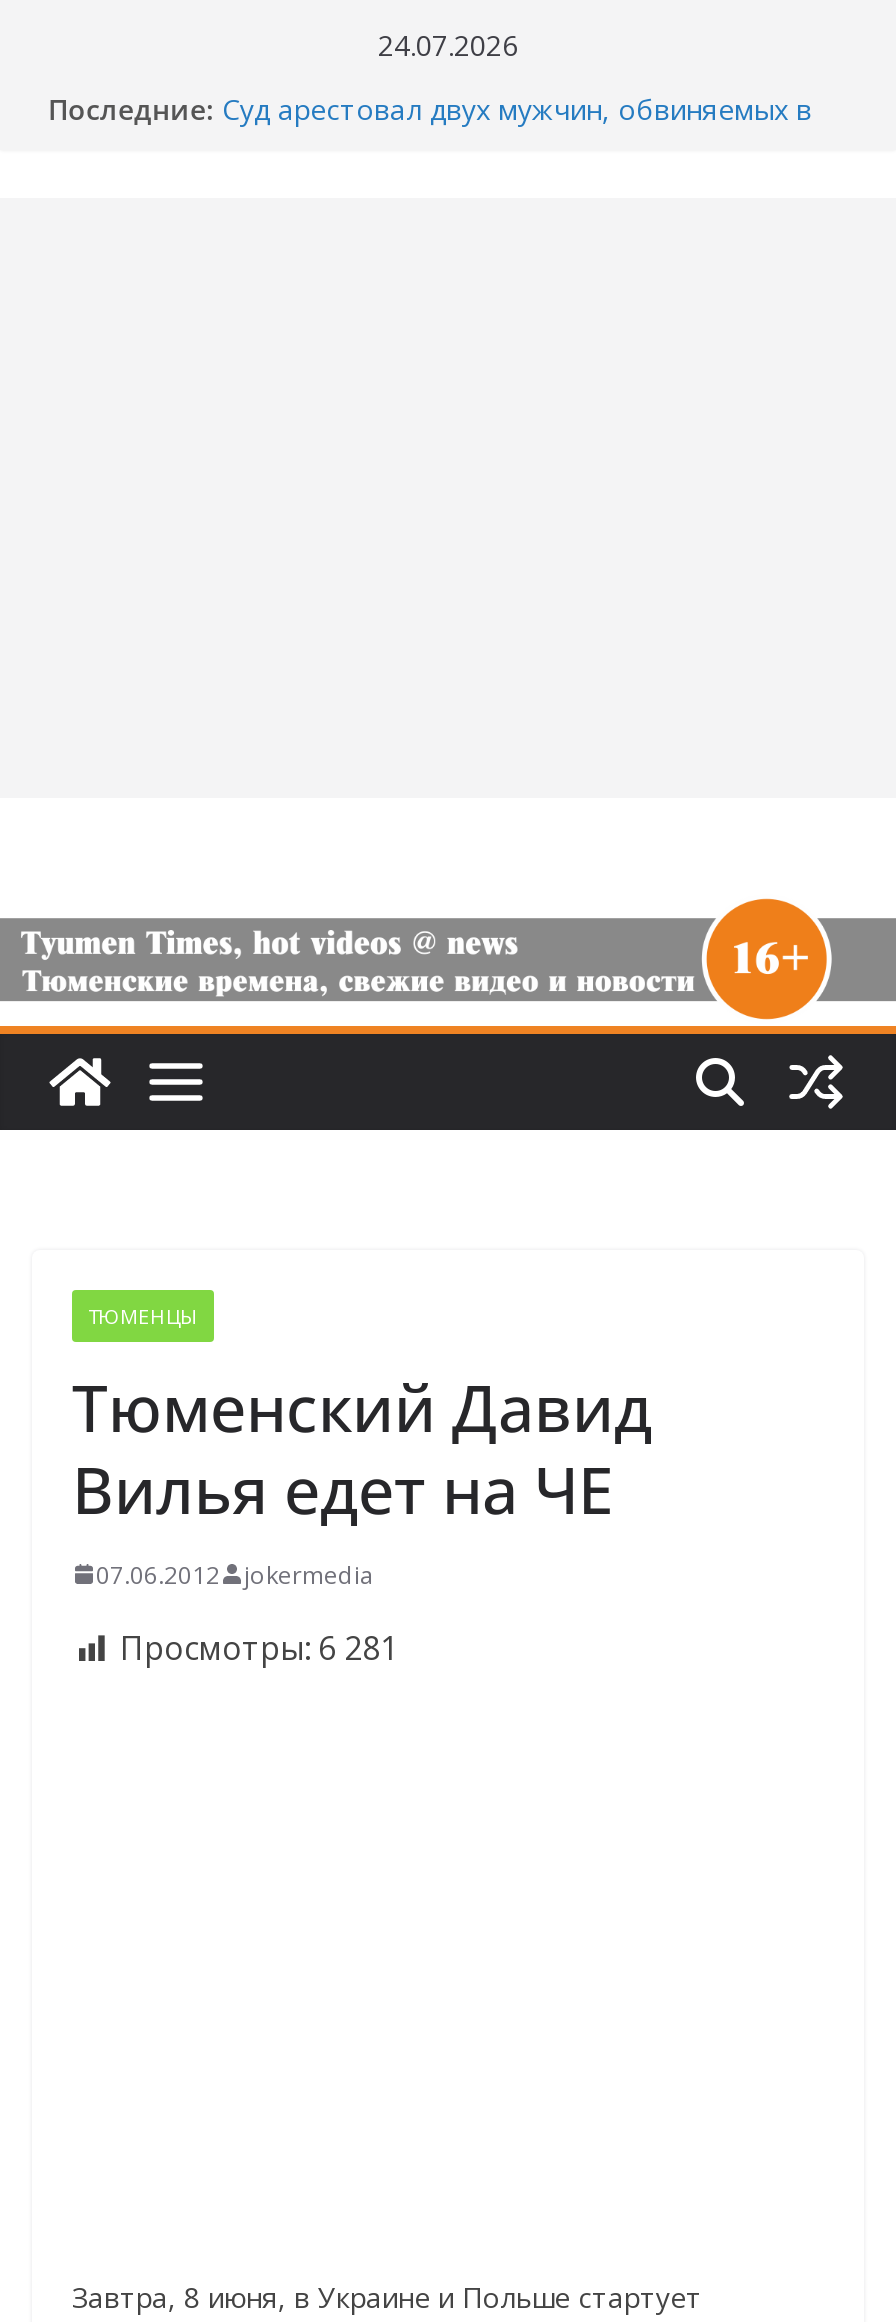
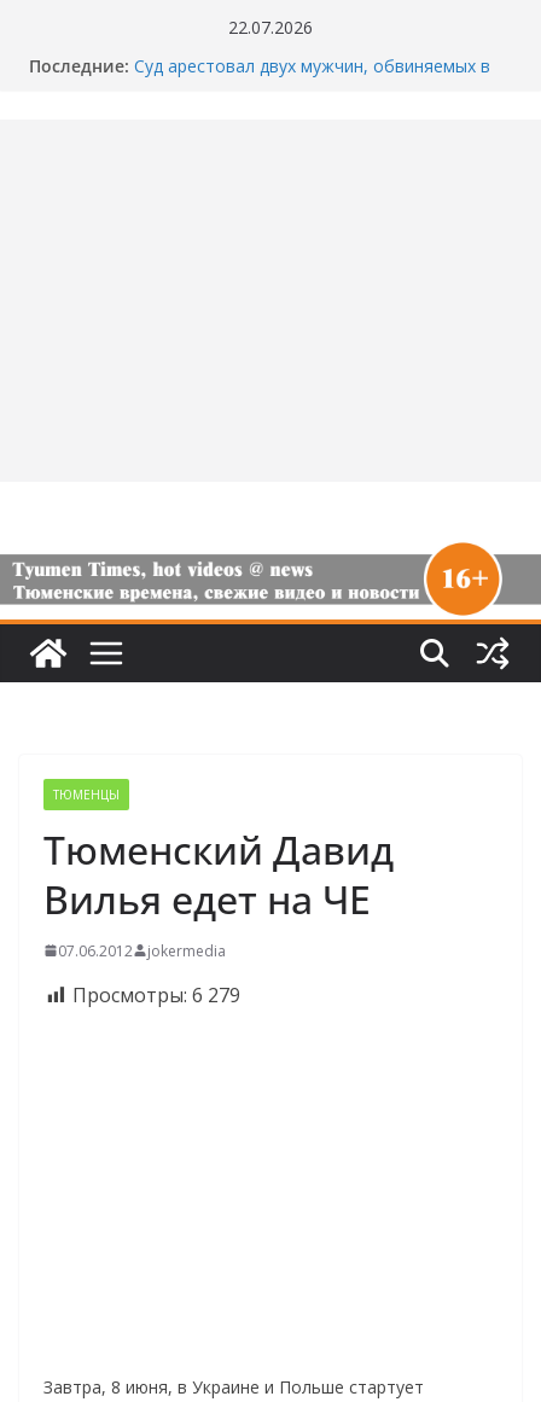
[378,26,518,64] 24.07.2026 -> [228,16,313,39] 22.07.2026
[120,1626,398,1670] Просмотры: 6 281 -> [72,982,240,1008] Просмотры: 6 279

